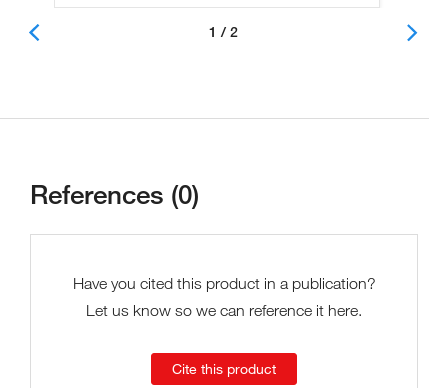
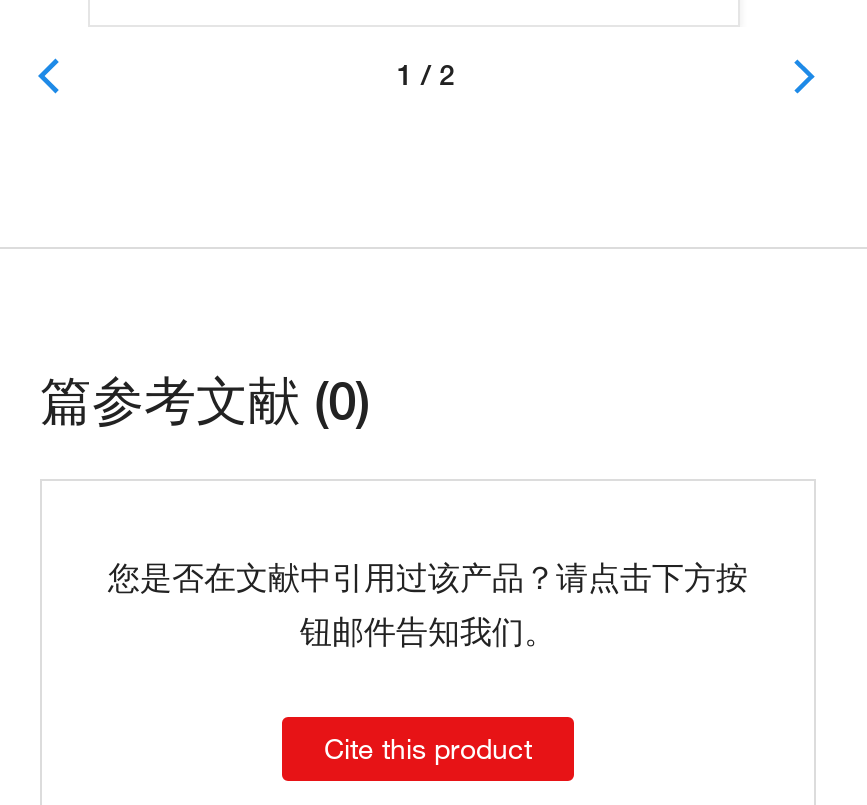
[30,178,199,211] References (0) -> [40,367,370,433] 篇参考文献 (0)
[72,274,375,320] Have you cited this product in a publication? | Let us know so we can reference it here. -> [108,559,748,651] 您是否在文献中引用过该产品？请点击下方按 | 钮邮件告知我们。

